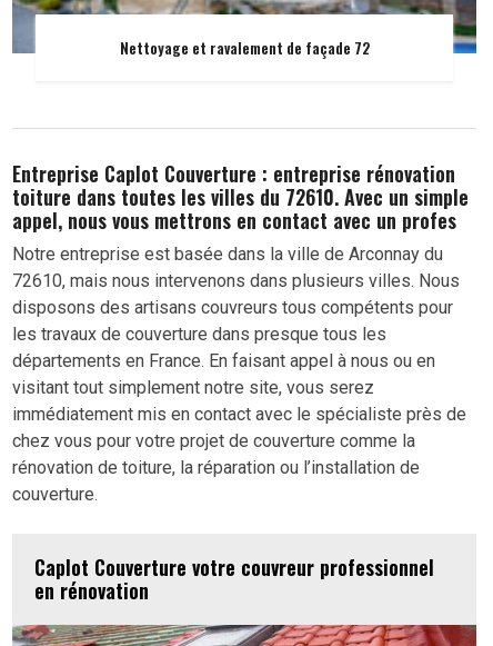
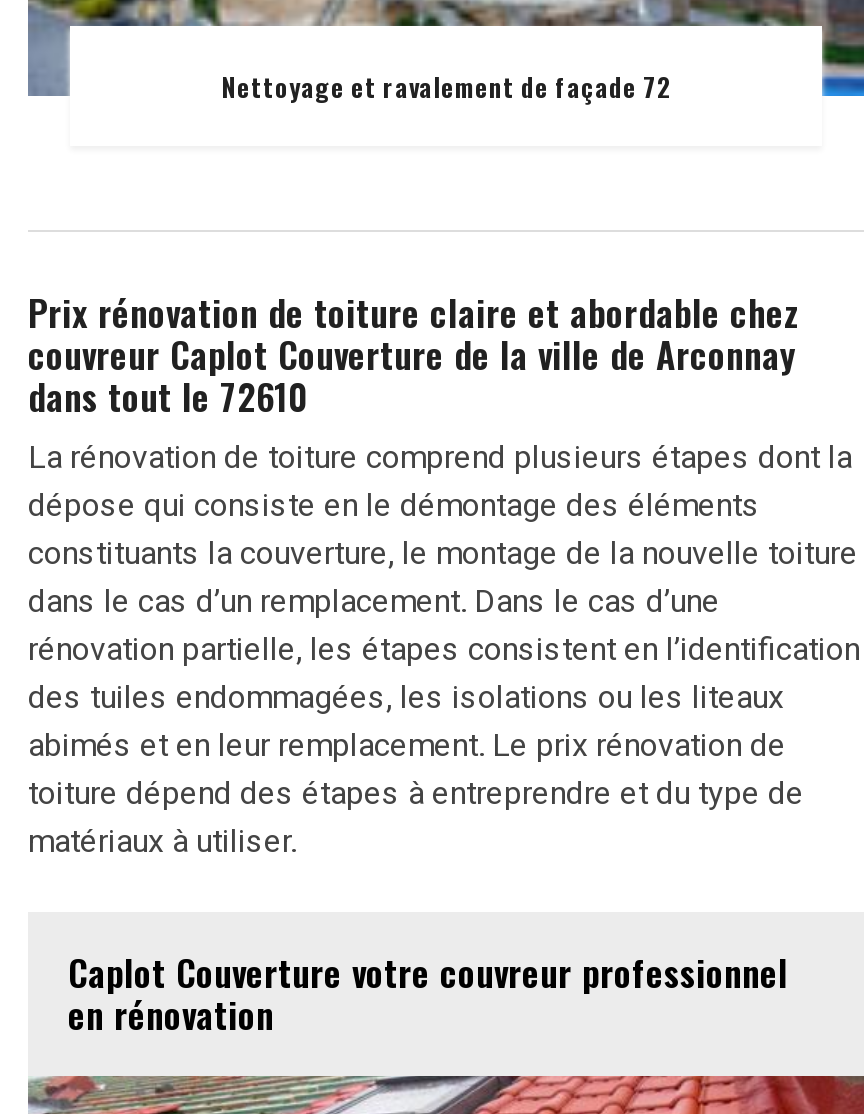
[12,159,469,505] Entreprise Caplot Couverture : entreprise rénovation | toiture dans toutes les villes du 72610. Avec un simple | appel, nous vous mettrons en contact avec un profes | Notre entreprise est basée dans la ville de Arconnay du | 72610, mais nous intervenons dans plusieurs villes. Nous | disposons des artisans couvreurs tous compétents pour | les travaux de couverture dans presque tous les | départements en France. En faisant appel à nous ou en | visitant tout simplement notre site, vous serez | immédiatement mis en contact avec le spécialiste près de | chez vous pour votre projet de couverture comme la | rénovation de toiture, la réparation ou l’installation de | couverture. -> [28,286,860,860] Prix rénovation de toiture claire et abordable chez | couvreur Caplot Couverture de la ville de Arconnay | dans tout le 72610 | La rénovation de toiture comprend plusieurs étapes dont la | dépose qui consiste en le démontage des éléments | constituants la couverture, le montage de la nouvelle toiture | dans le cas d’un remplacement. Dans le cas d’une | rénovation partielle, les étapes consistent en l’identification | des tuiles endommagées, les isolations ou les liteaux | abimés et en leur remplacement. Le prix rénovation de | toiture dépend des étapes à entreprendre et du type de | matériaux à utiliser.

